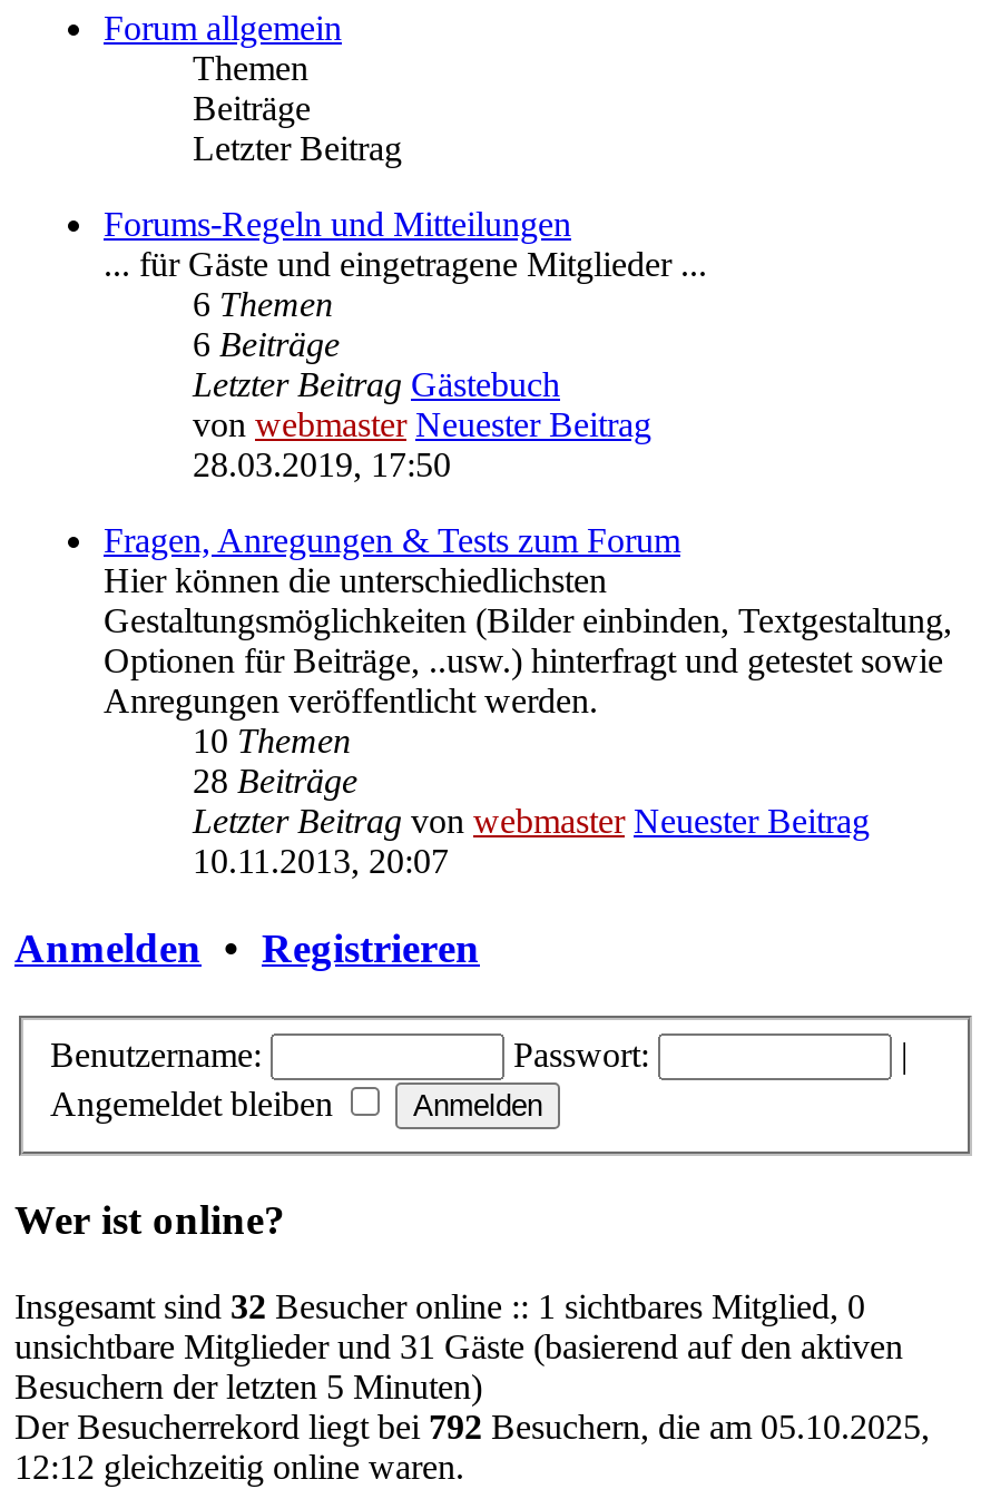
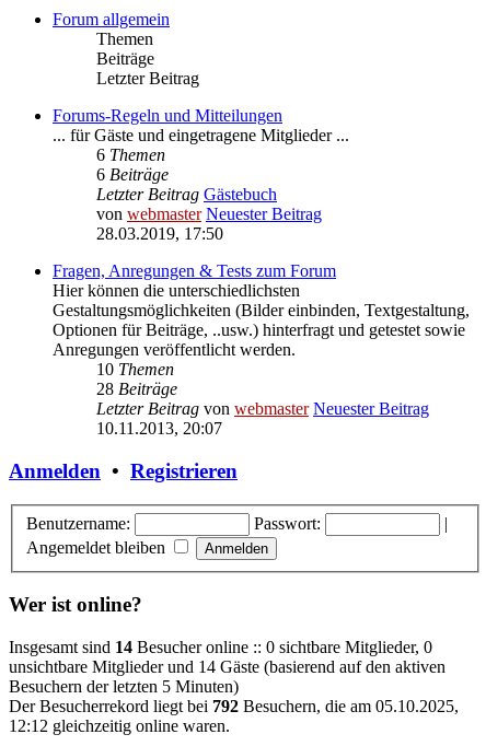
[14,1287,865,1325] Insgesamt sind 32 Besucher online :: 1 sichtbares Mitglied, 0 -> [9,638,432,656] Insgesamt sind 14 Besucher online :: 0 sichtbare Mitglieder, 0
[14,1327,903,1365] unsichtbare Mitglieder und 31 Gäste (basierend auf den aktiven -> [9,657,445,676] unsichtbare Mitglieder und 14 Gäste (basierend auf den aktiven

